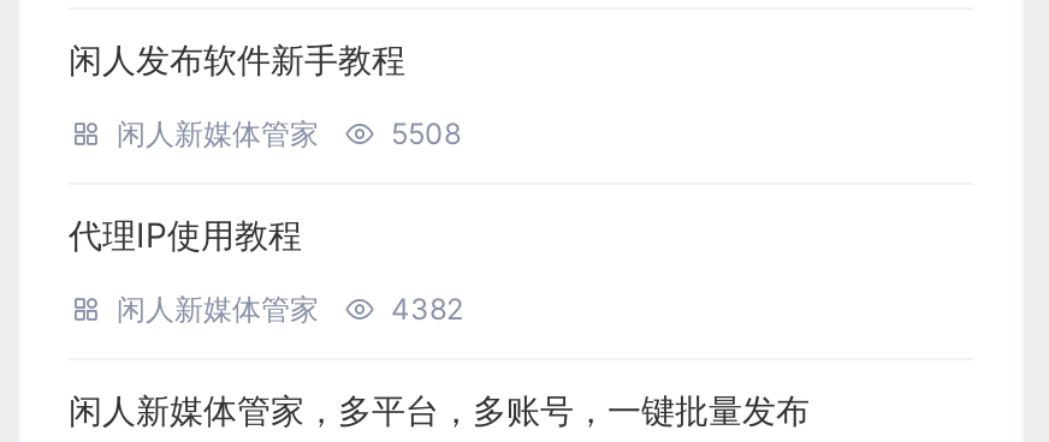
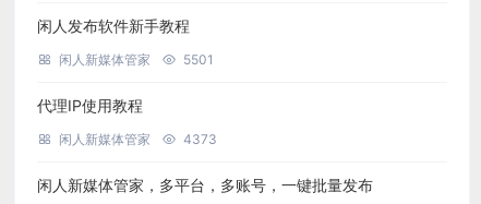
[109,115,461,151] 闲人新媒体管家 5508 -> [56,51,214,68] 闲人新媒体管家 5501
[109,291,463,327] 闲人新媒体管家 4382 -> [56,131,217,147] 闲人新媒体管家 4373

